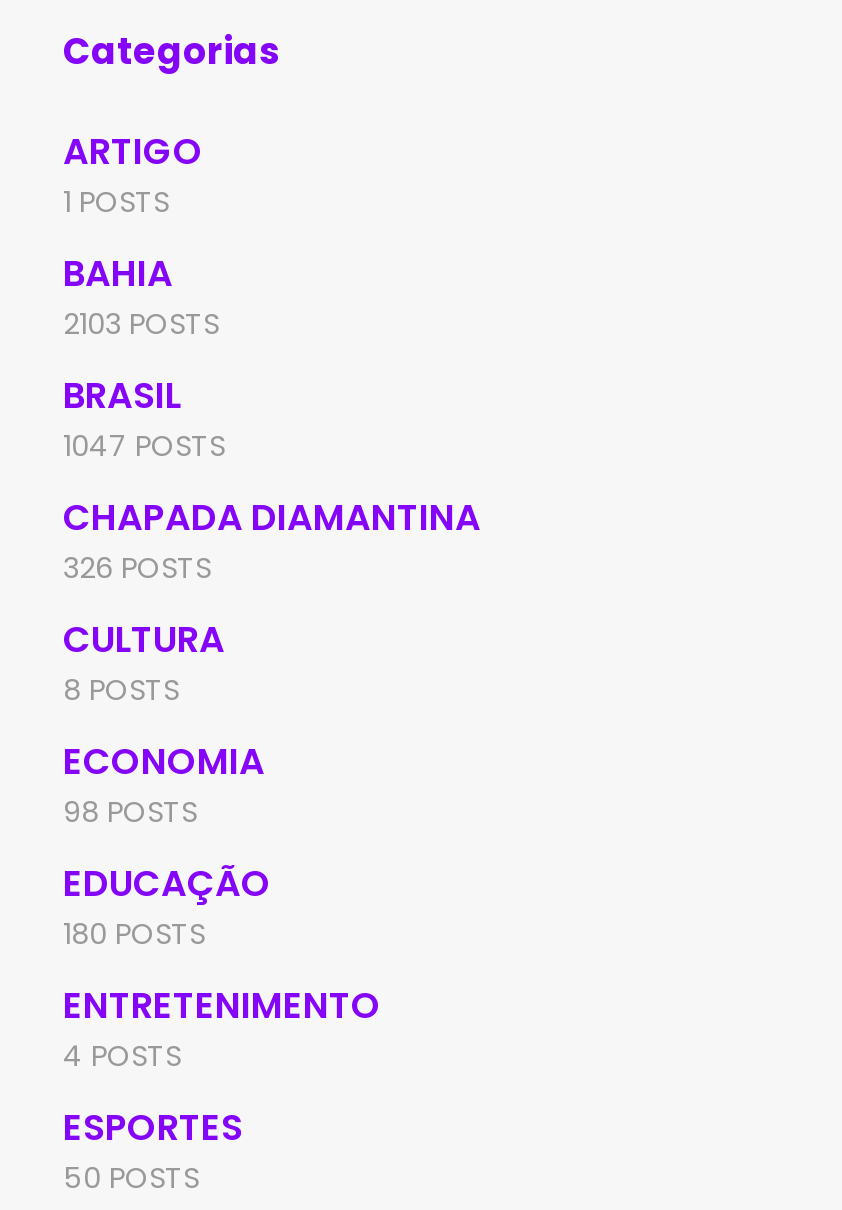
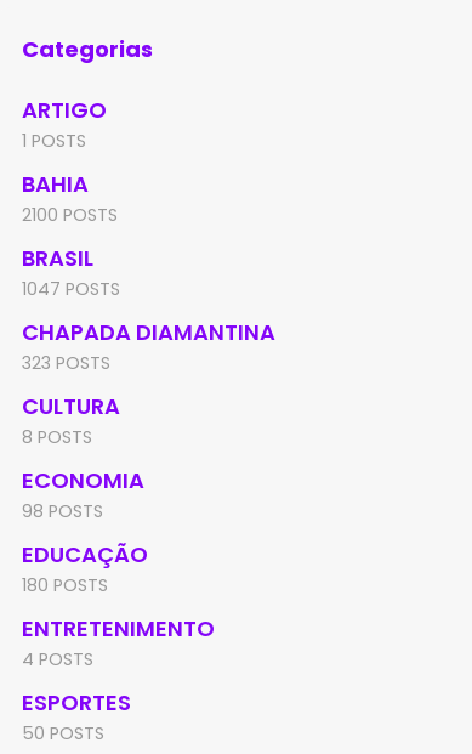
[63,304,219,344] 2103 POSTS -> [22,203,118,227] 2100 POSTS
[63,548,211,588] 326 POSTS -> [22,351,110,375] 323 POSTS

